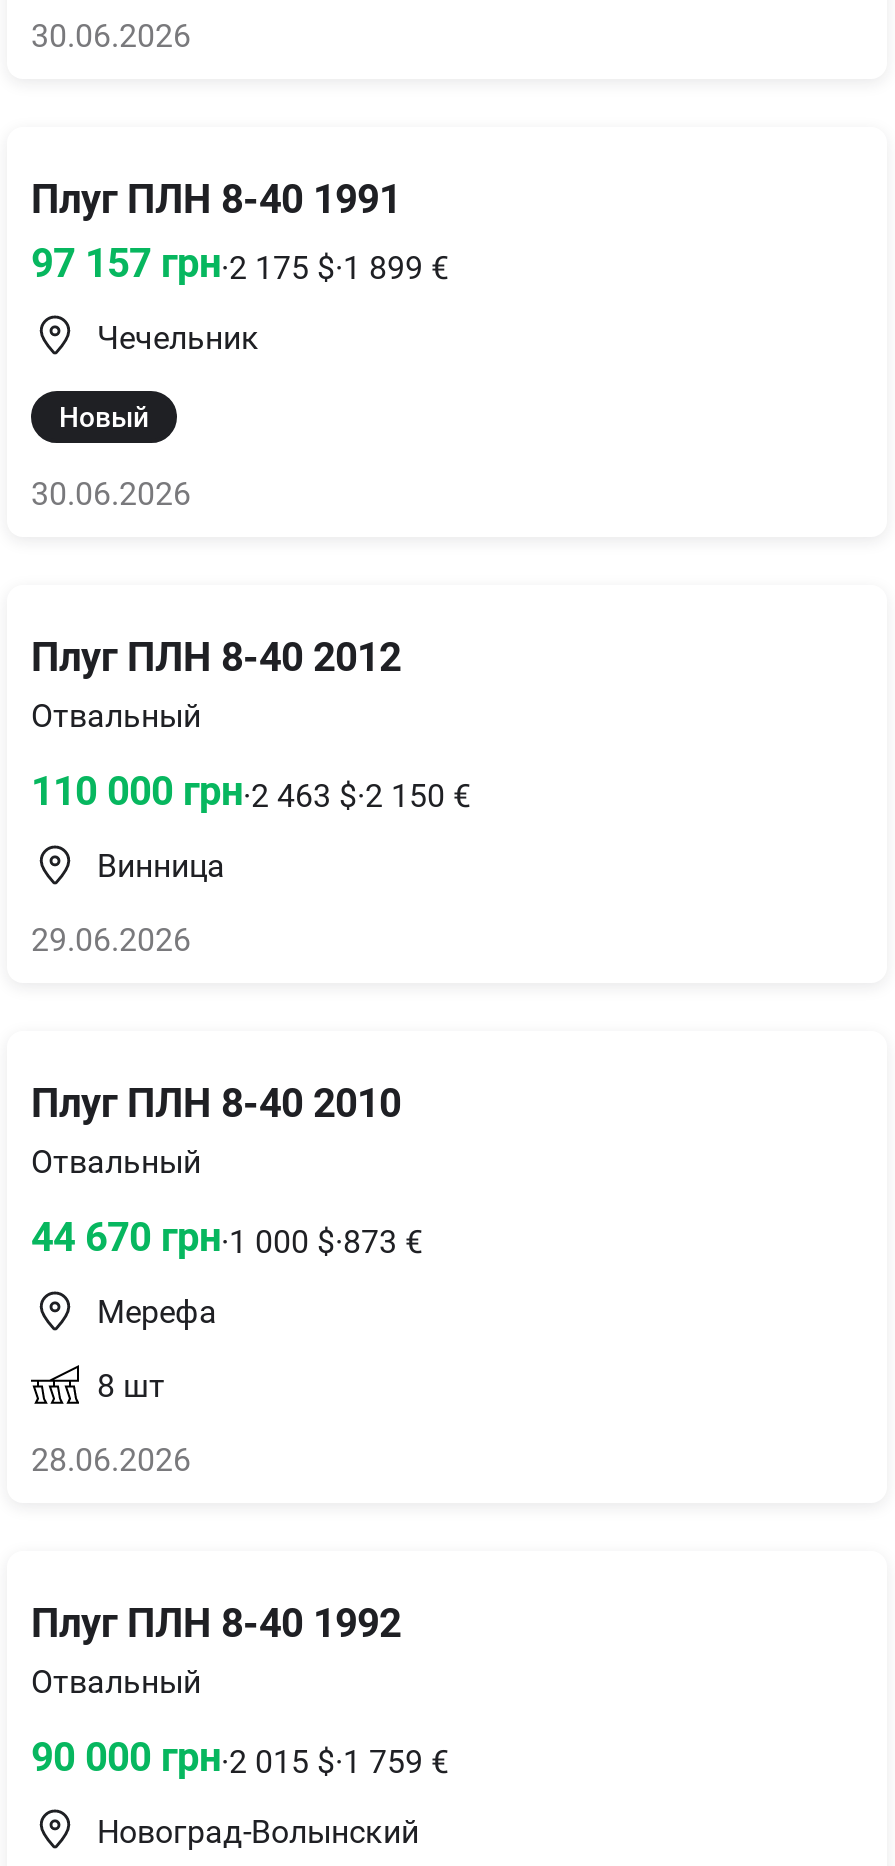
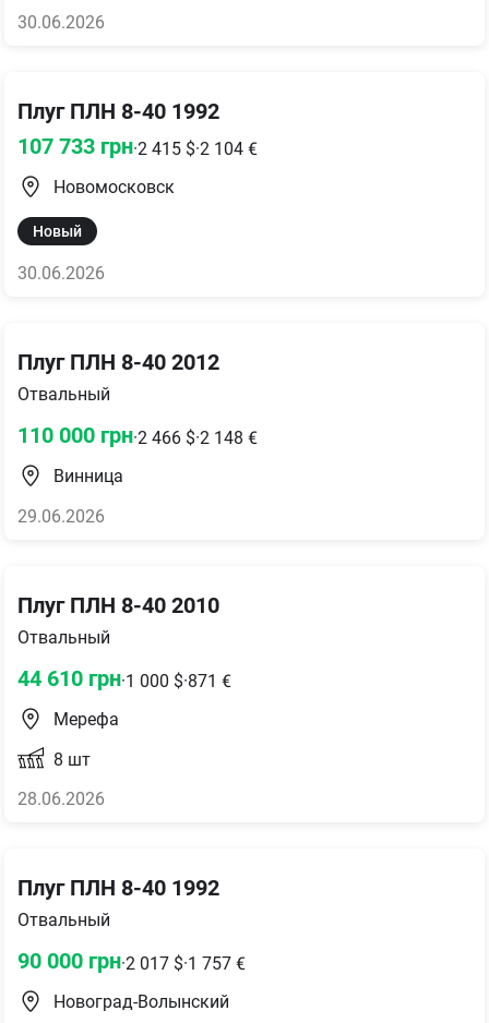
[31,175,449,287] Плуг ПЛН 8-40 1991 | 97 157 грн·2 175 $·1 899 € -> [17,98,258,160] Плуг ПЛН 8-40 1992 | 107 733 грн·2 415 $·2 104 €
[97,319,259,357] Чечельник -> [53,177,175,198] Новомосковск
[31,768,471,816] 110 000 грн·2 463 $·2 150 € -> [17,422,258,448] 110 000 грн·2 466 $·2 148 €
[31,1214,423,1262] 44 670 грн·1 000 $·873 € -> [17,665,231,691] 44 610 грн·1 000 $·871 €
[31,1733,449,1781] 90 000 грн·2 015 $·1 759 € -> [17,948,246,974] 90 000 грн·2 017 $·1 757 €

